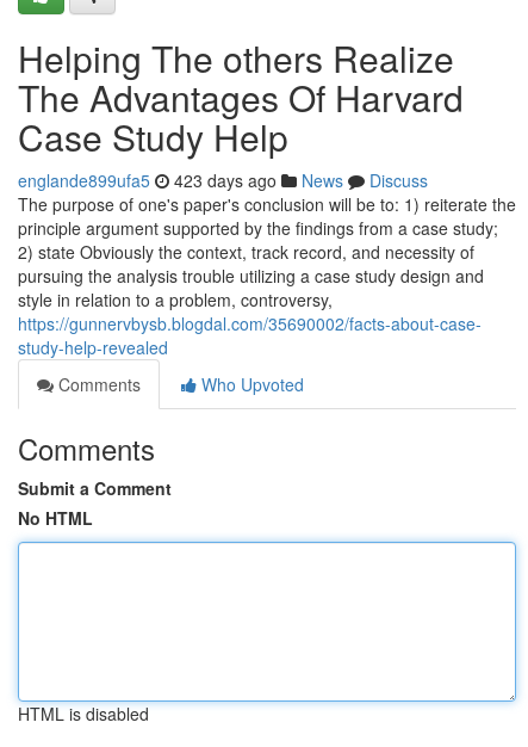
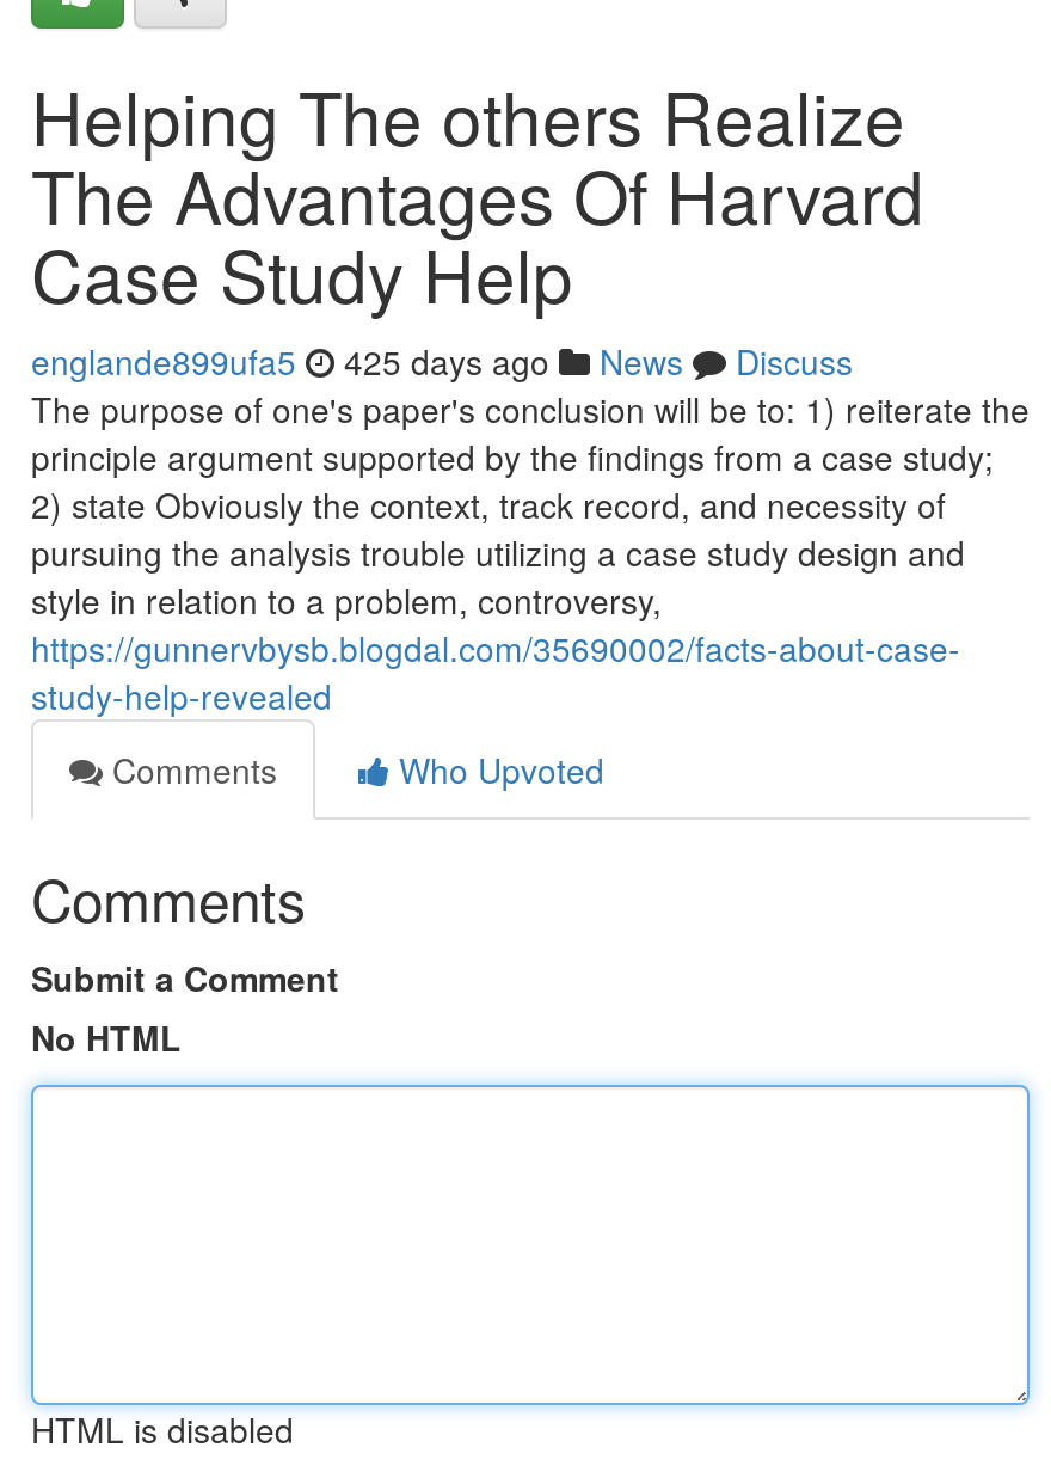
[18,168,428,192] englande899ufa5 423 days ago News Discuss -> [31,337,853,385] englande899ufa5 425 days ago News Discuss

